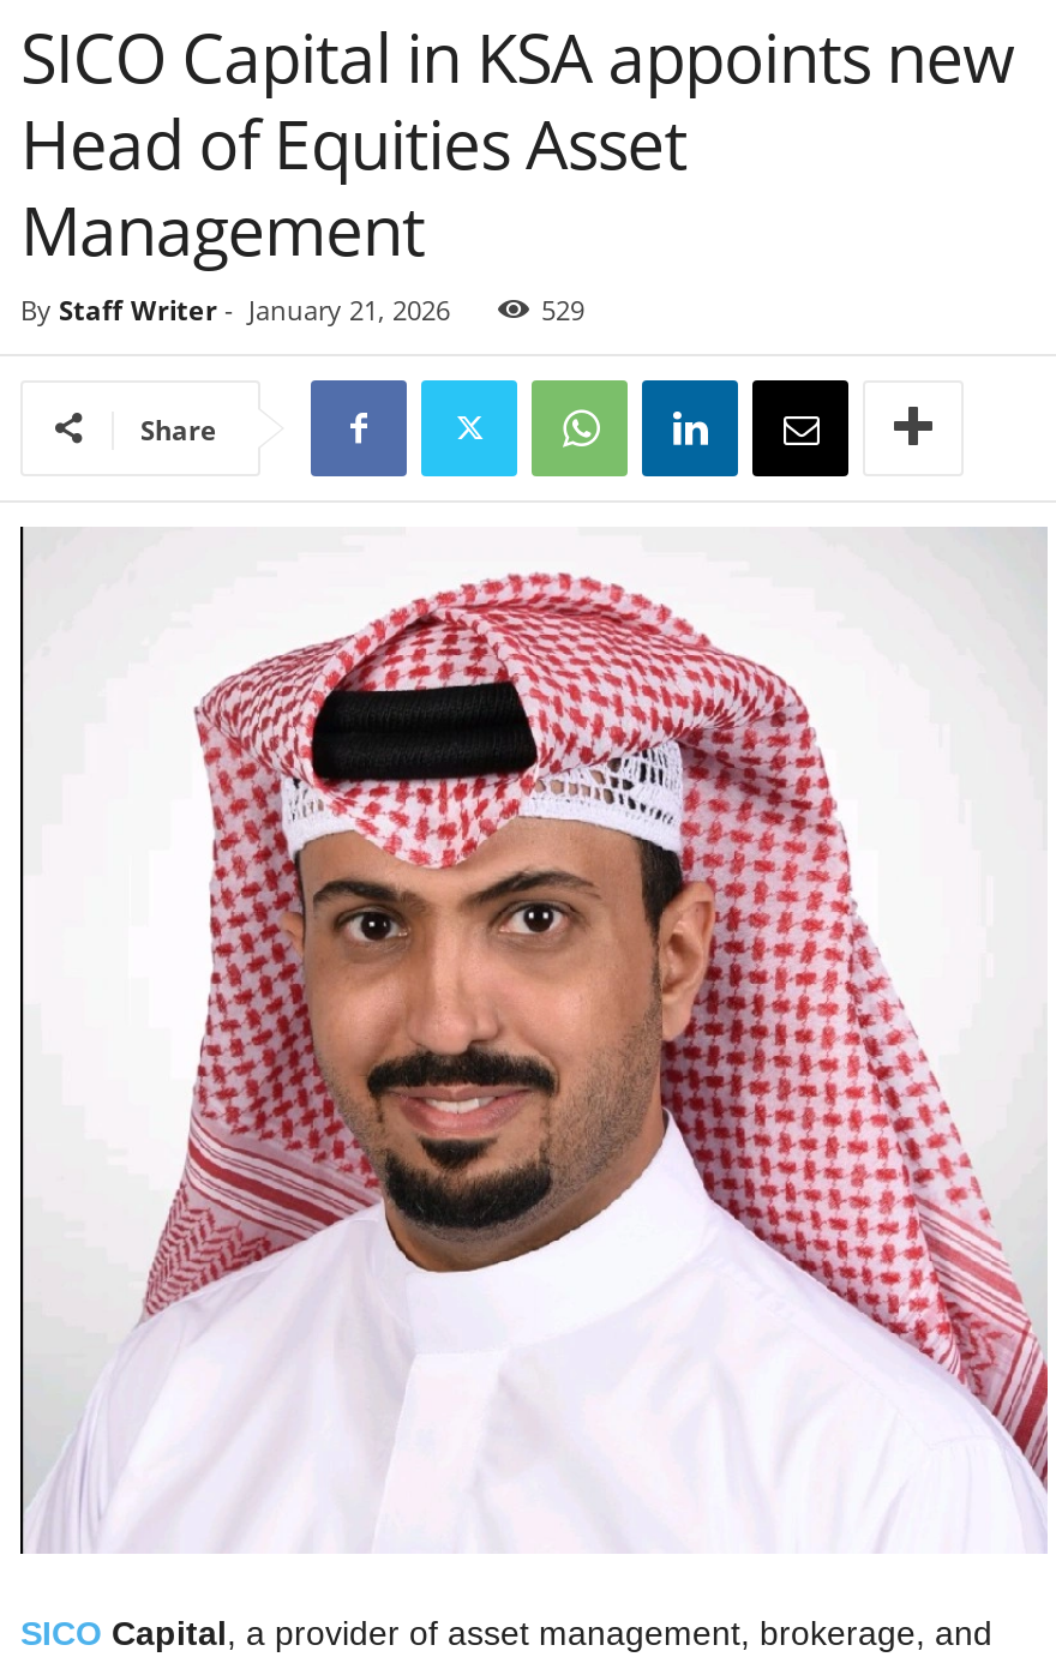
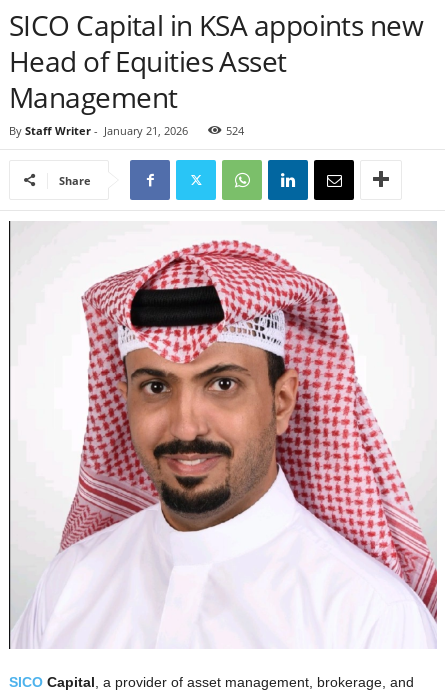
[541,292,584,328] 529 -> [226,123,244,138] 524

